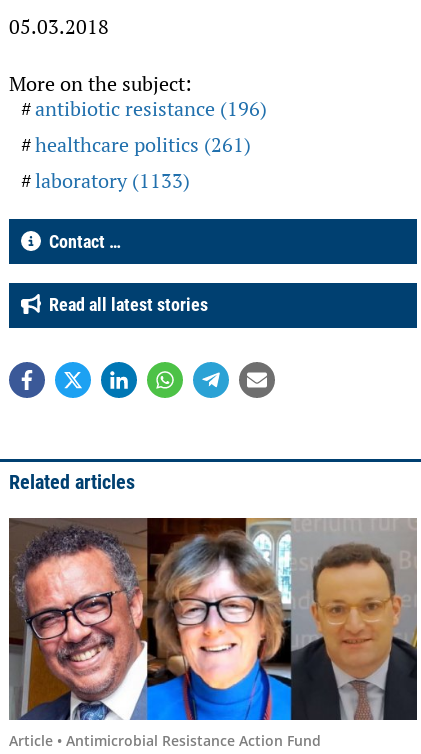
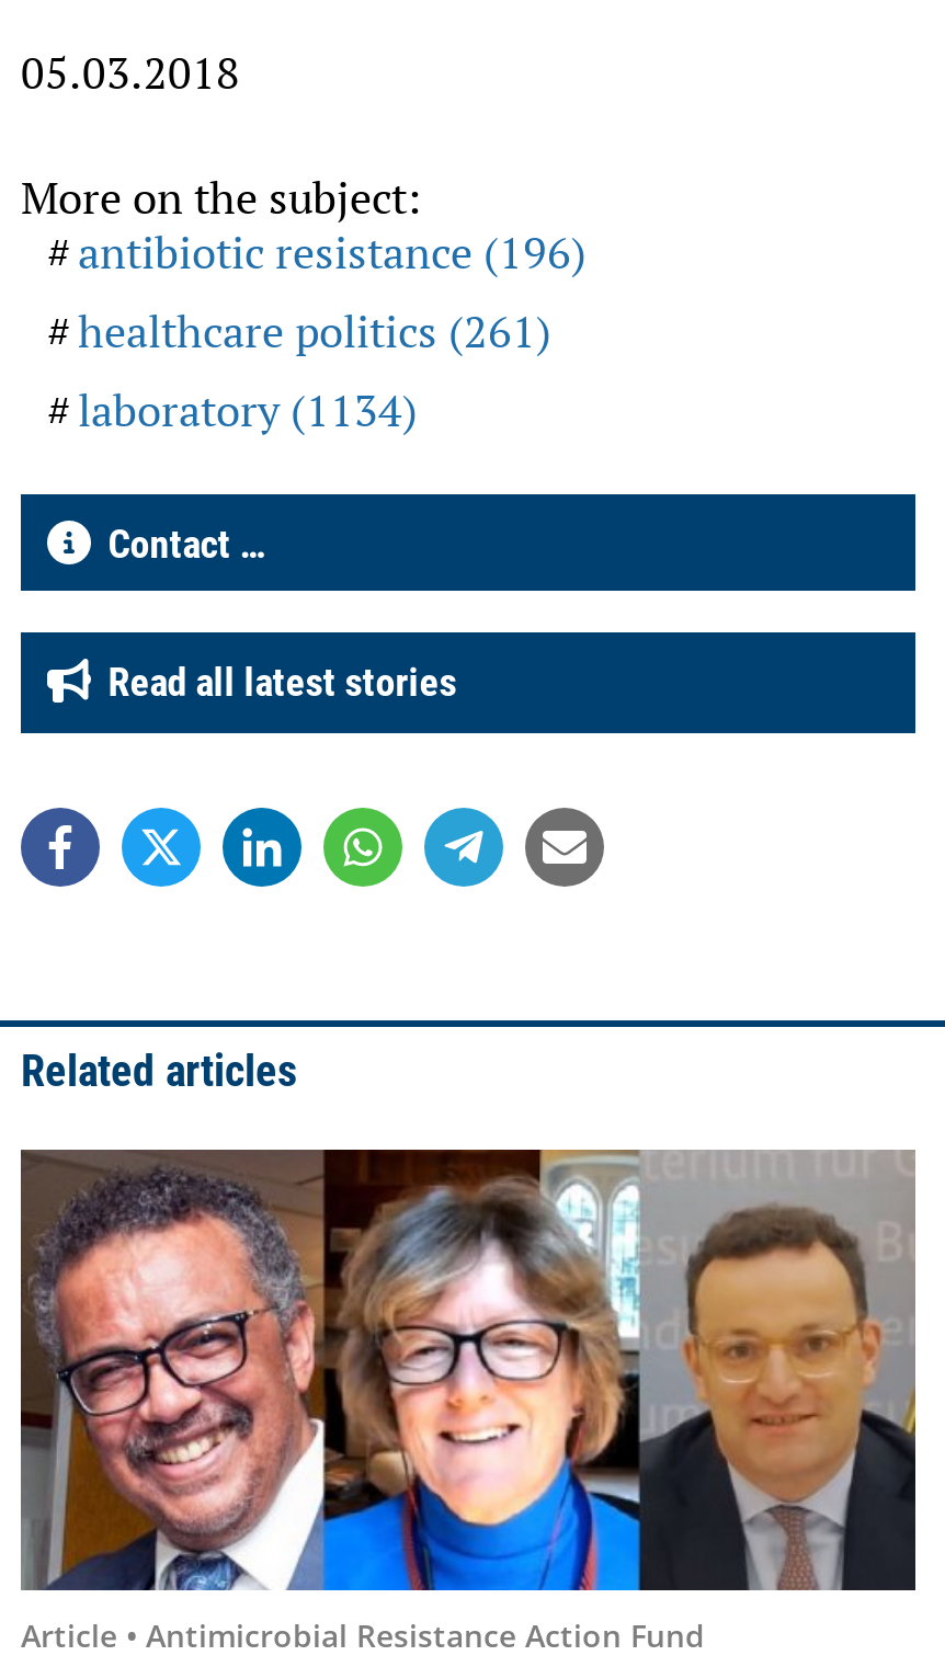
[35,167,190,194] laboratory (1133) -> [78,381,418,440] laboratory (1134)

